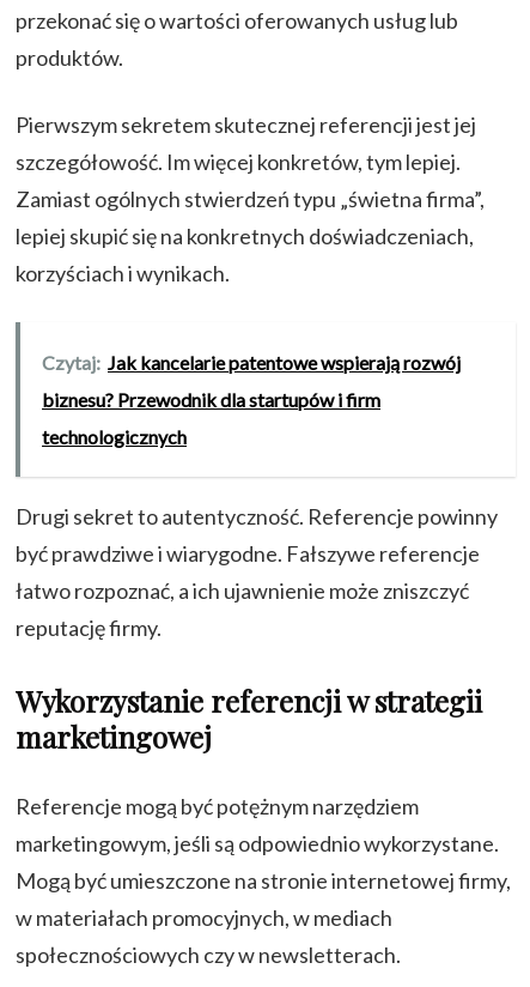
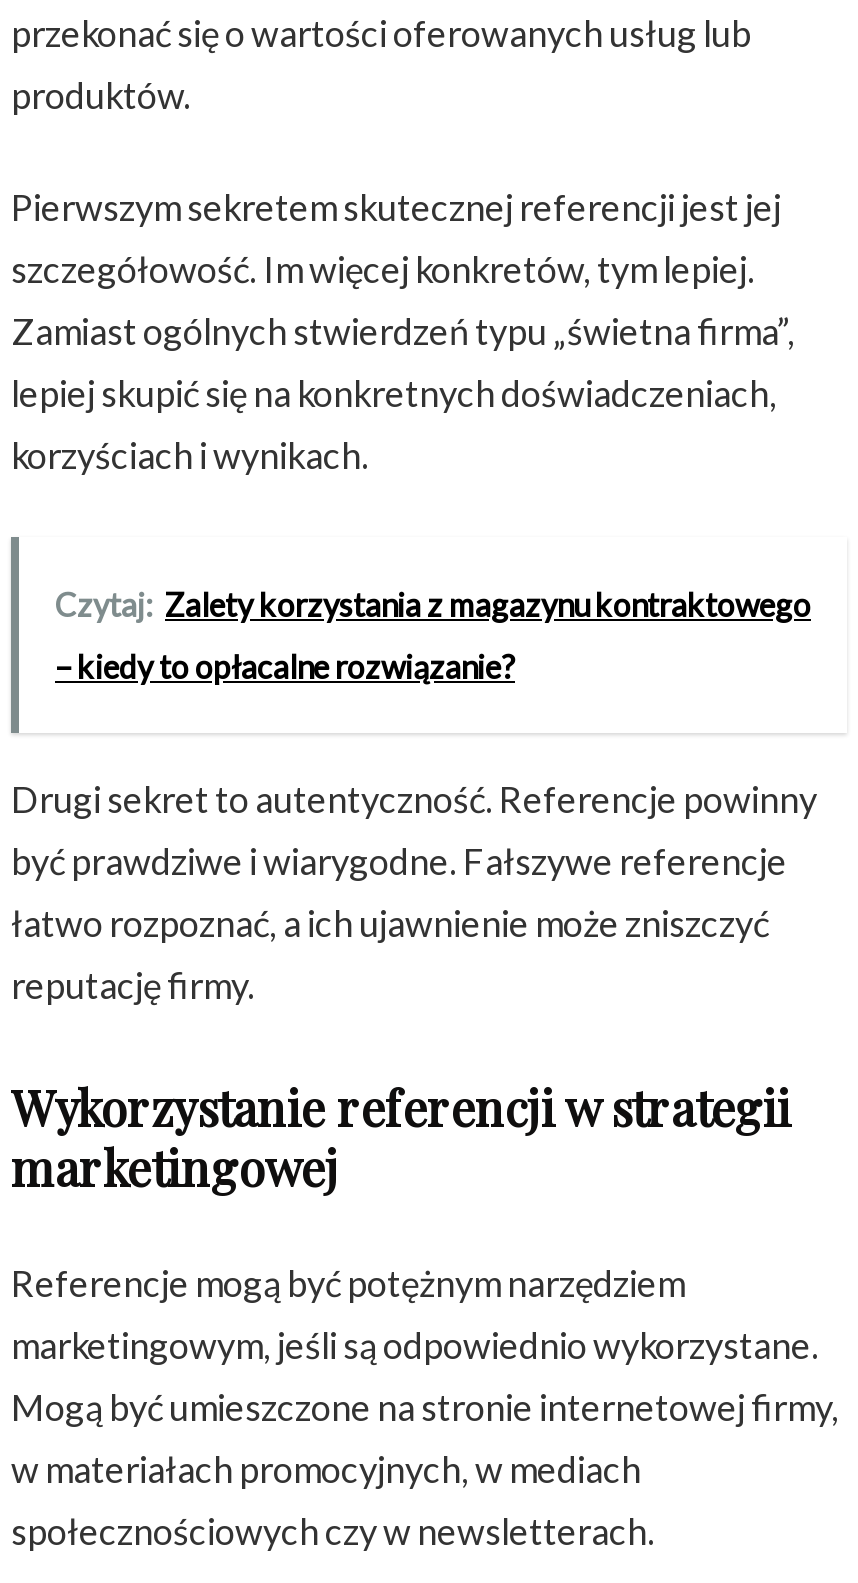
[42,350,461,447] Czytaj: Jak kancelarie patentowe wspierają rozwój | biznesu? Przewodnik dla startupów i firm | technologicznych -> [55,584,811,684] Czytaj: Zalety korzystania z magazynu kontraktowego | – kiedy to opłacalne rozwiązanie?

